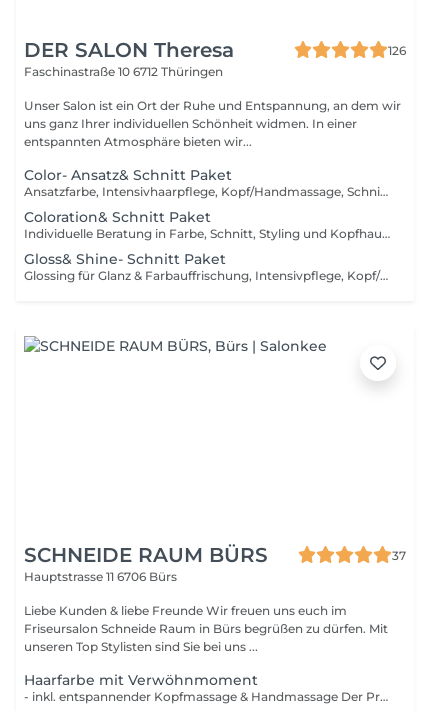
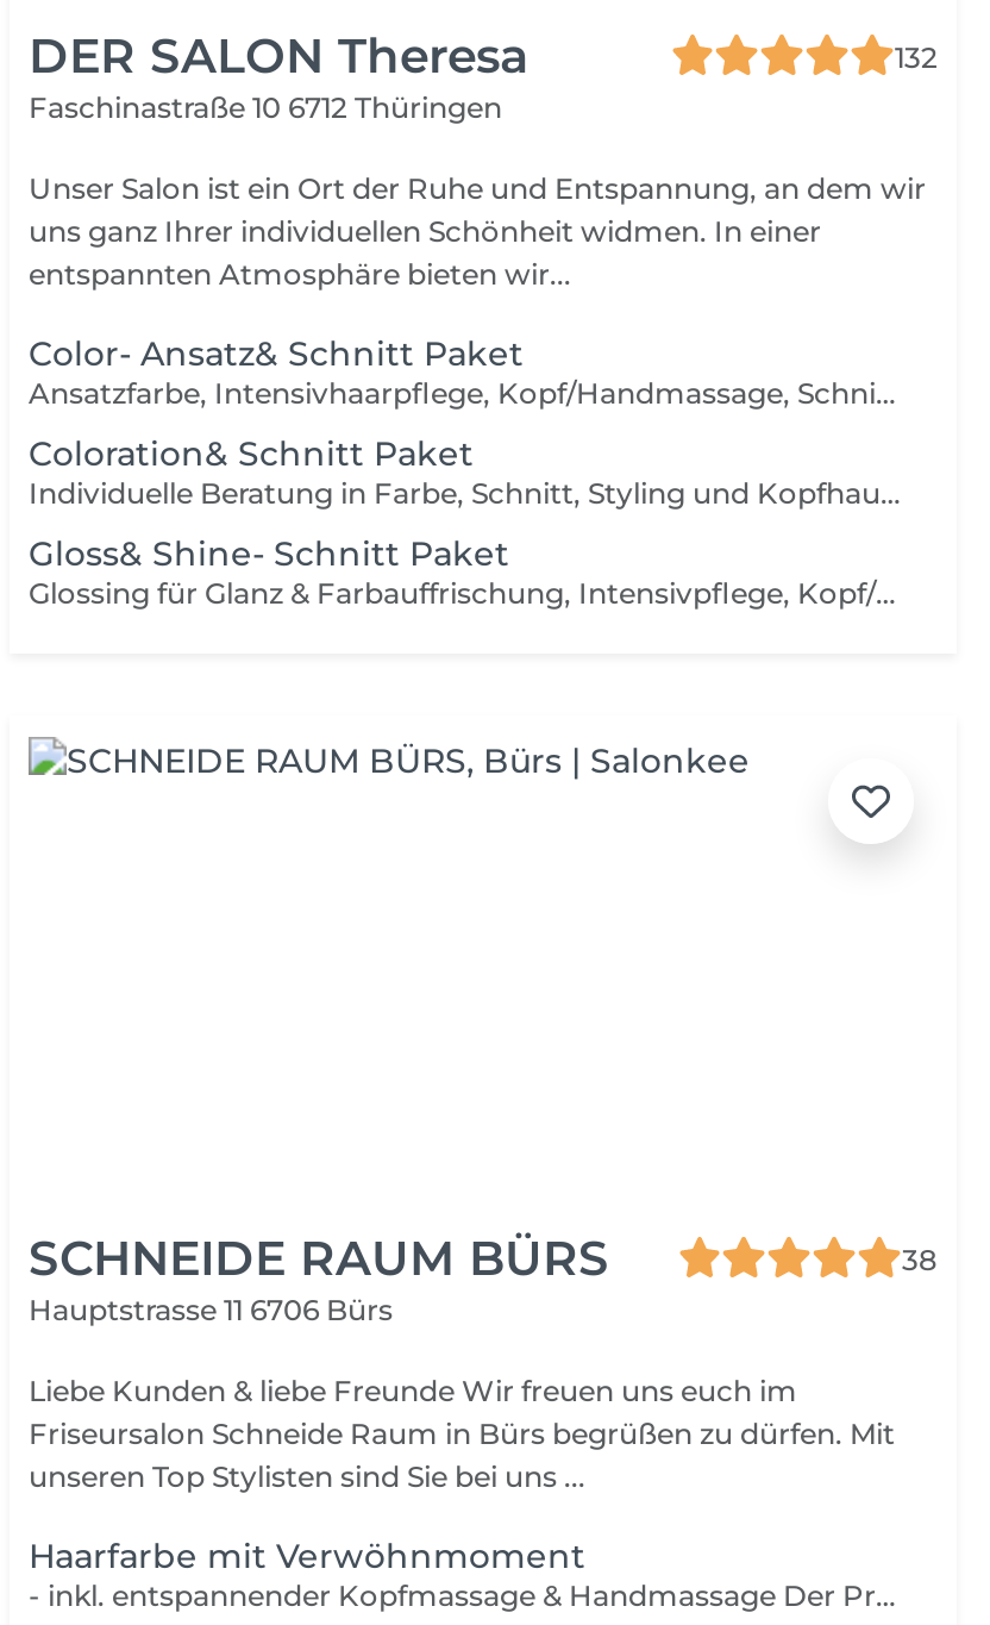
[388,43,406,58] 126 -> [895,39,938,75] 132
[392,548,406,563] 37 -> [902,1242,938,1277] 38

